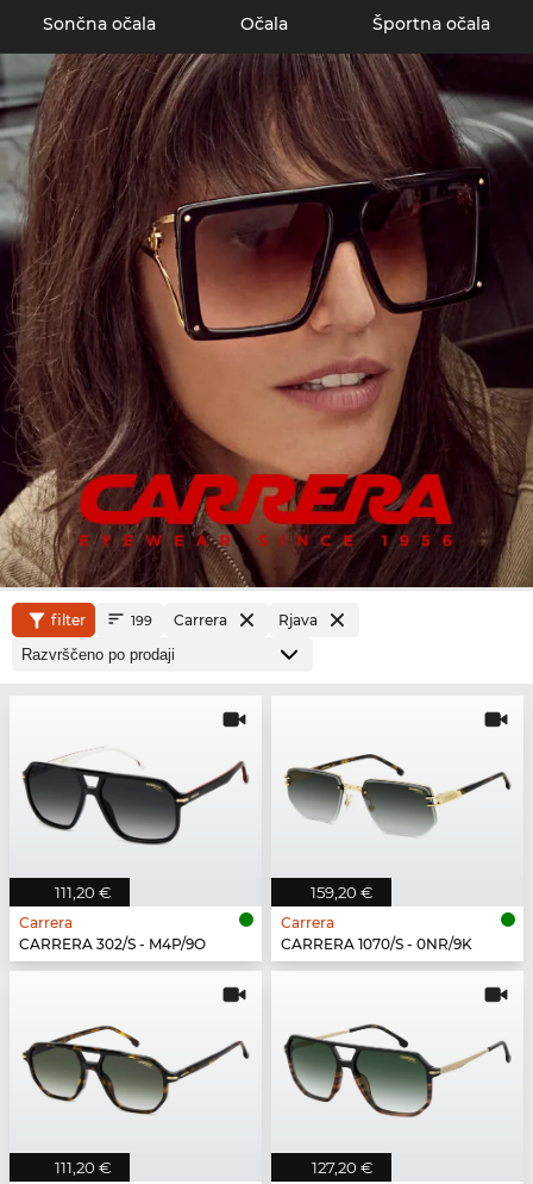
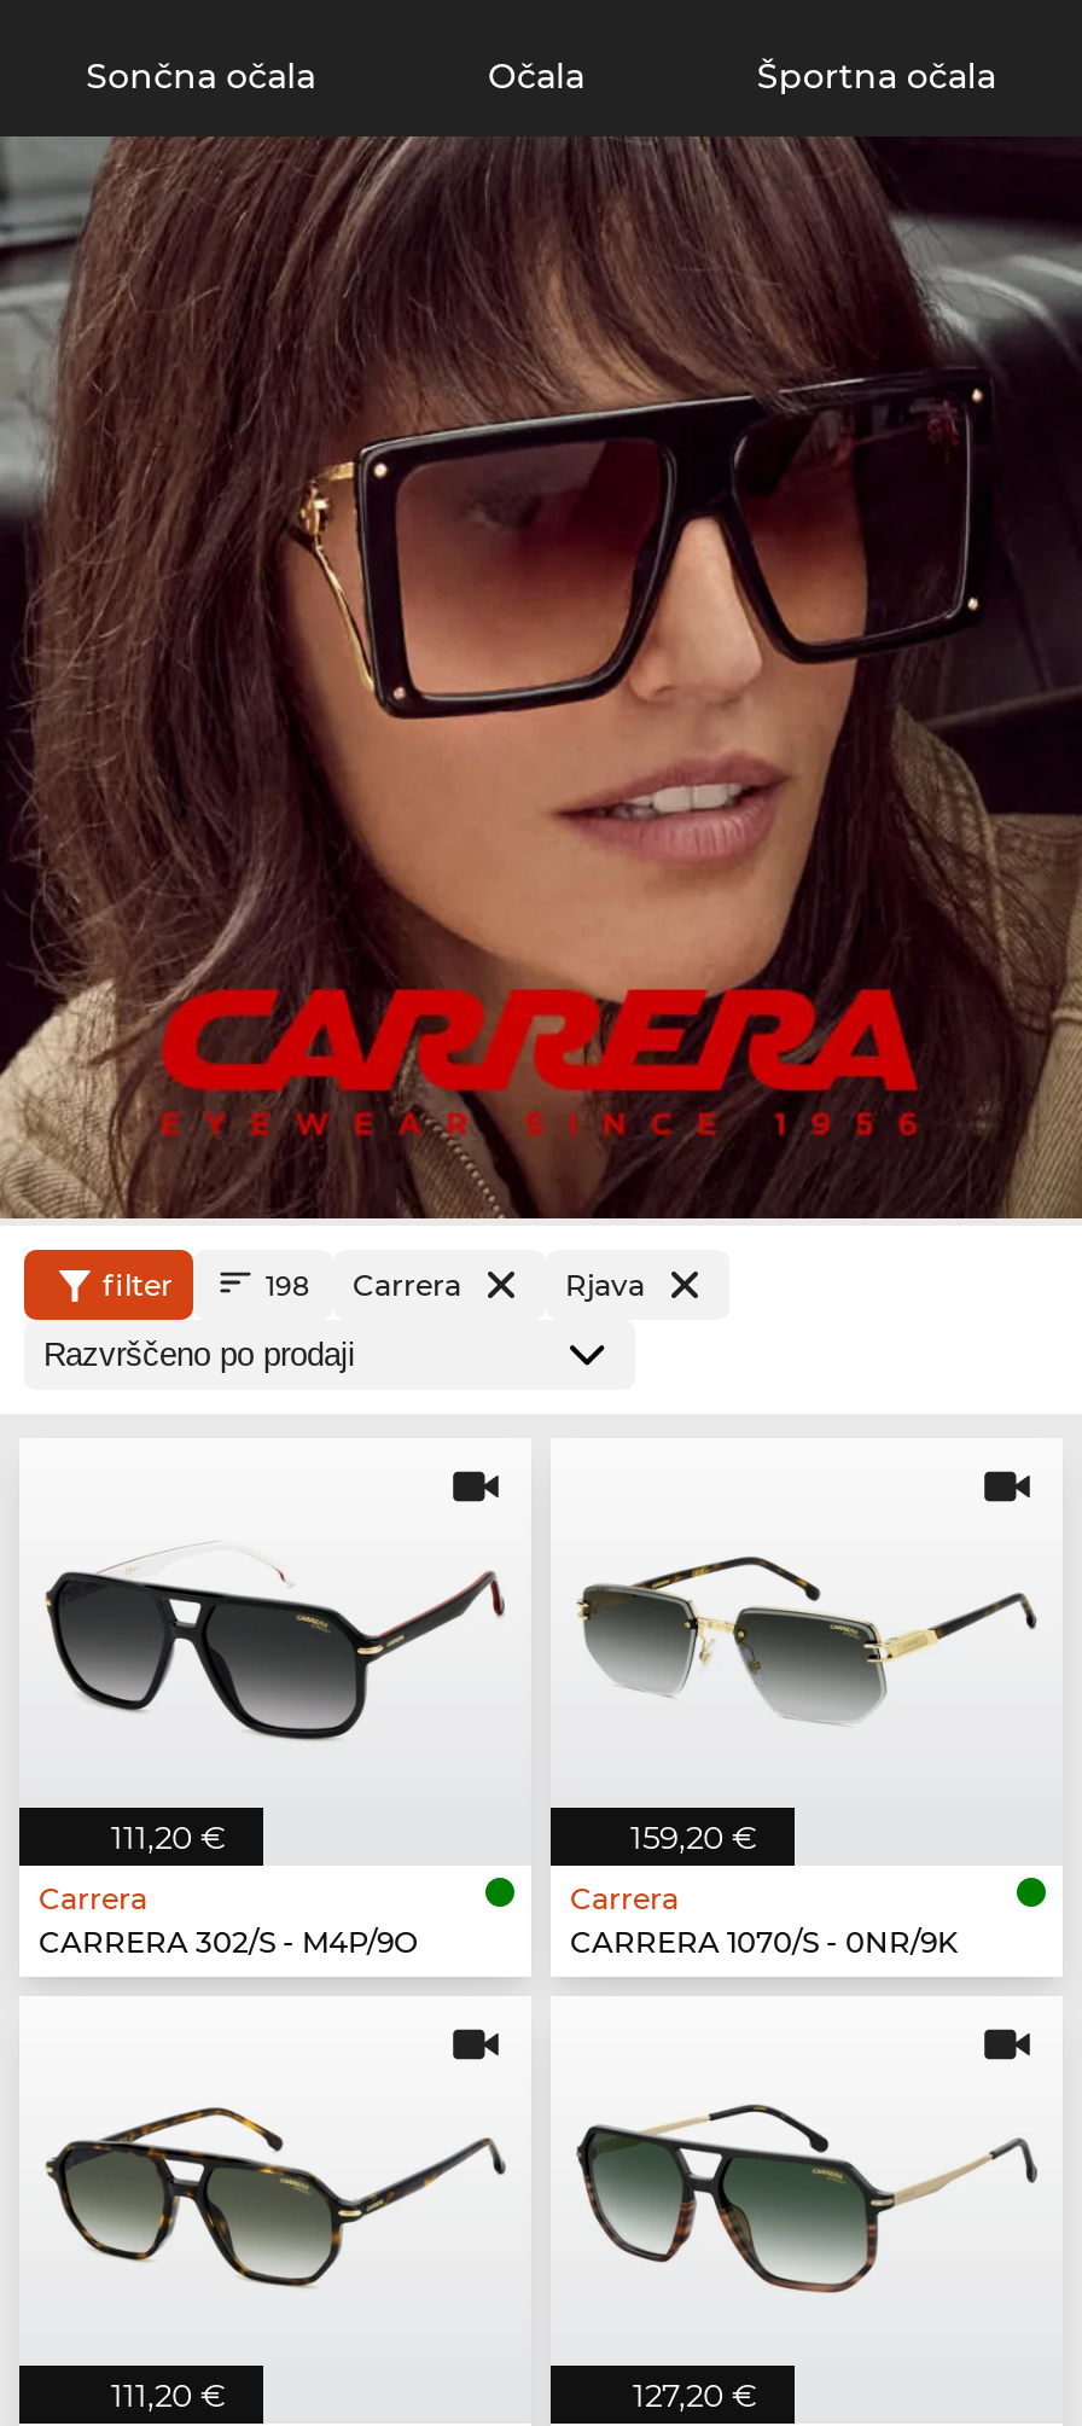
[131,611,227,629] 199 Carrera -> [266,1267,461,1303] 198 Carrera

